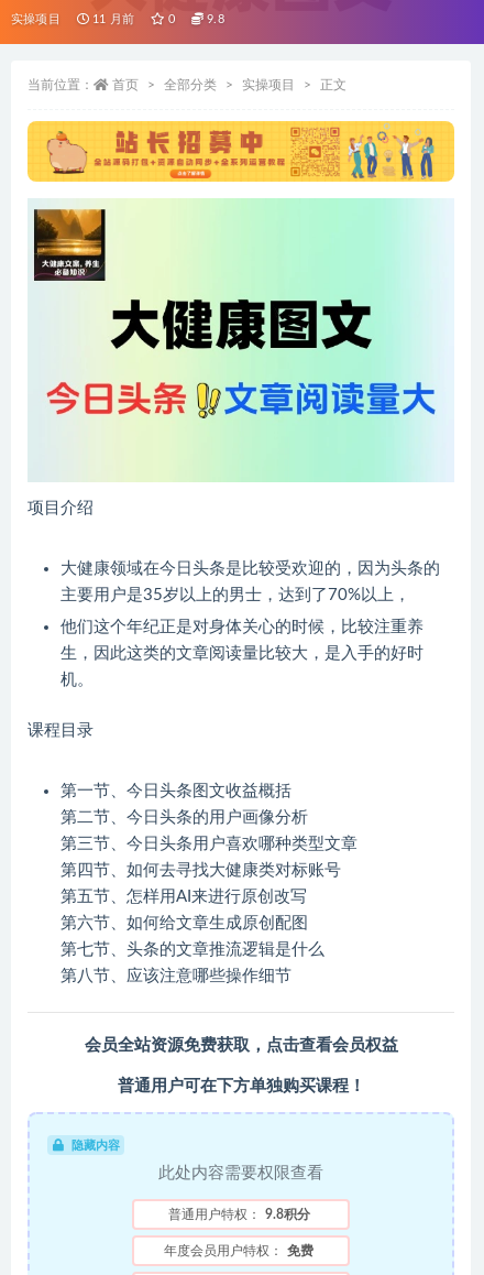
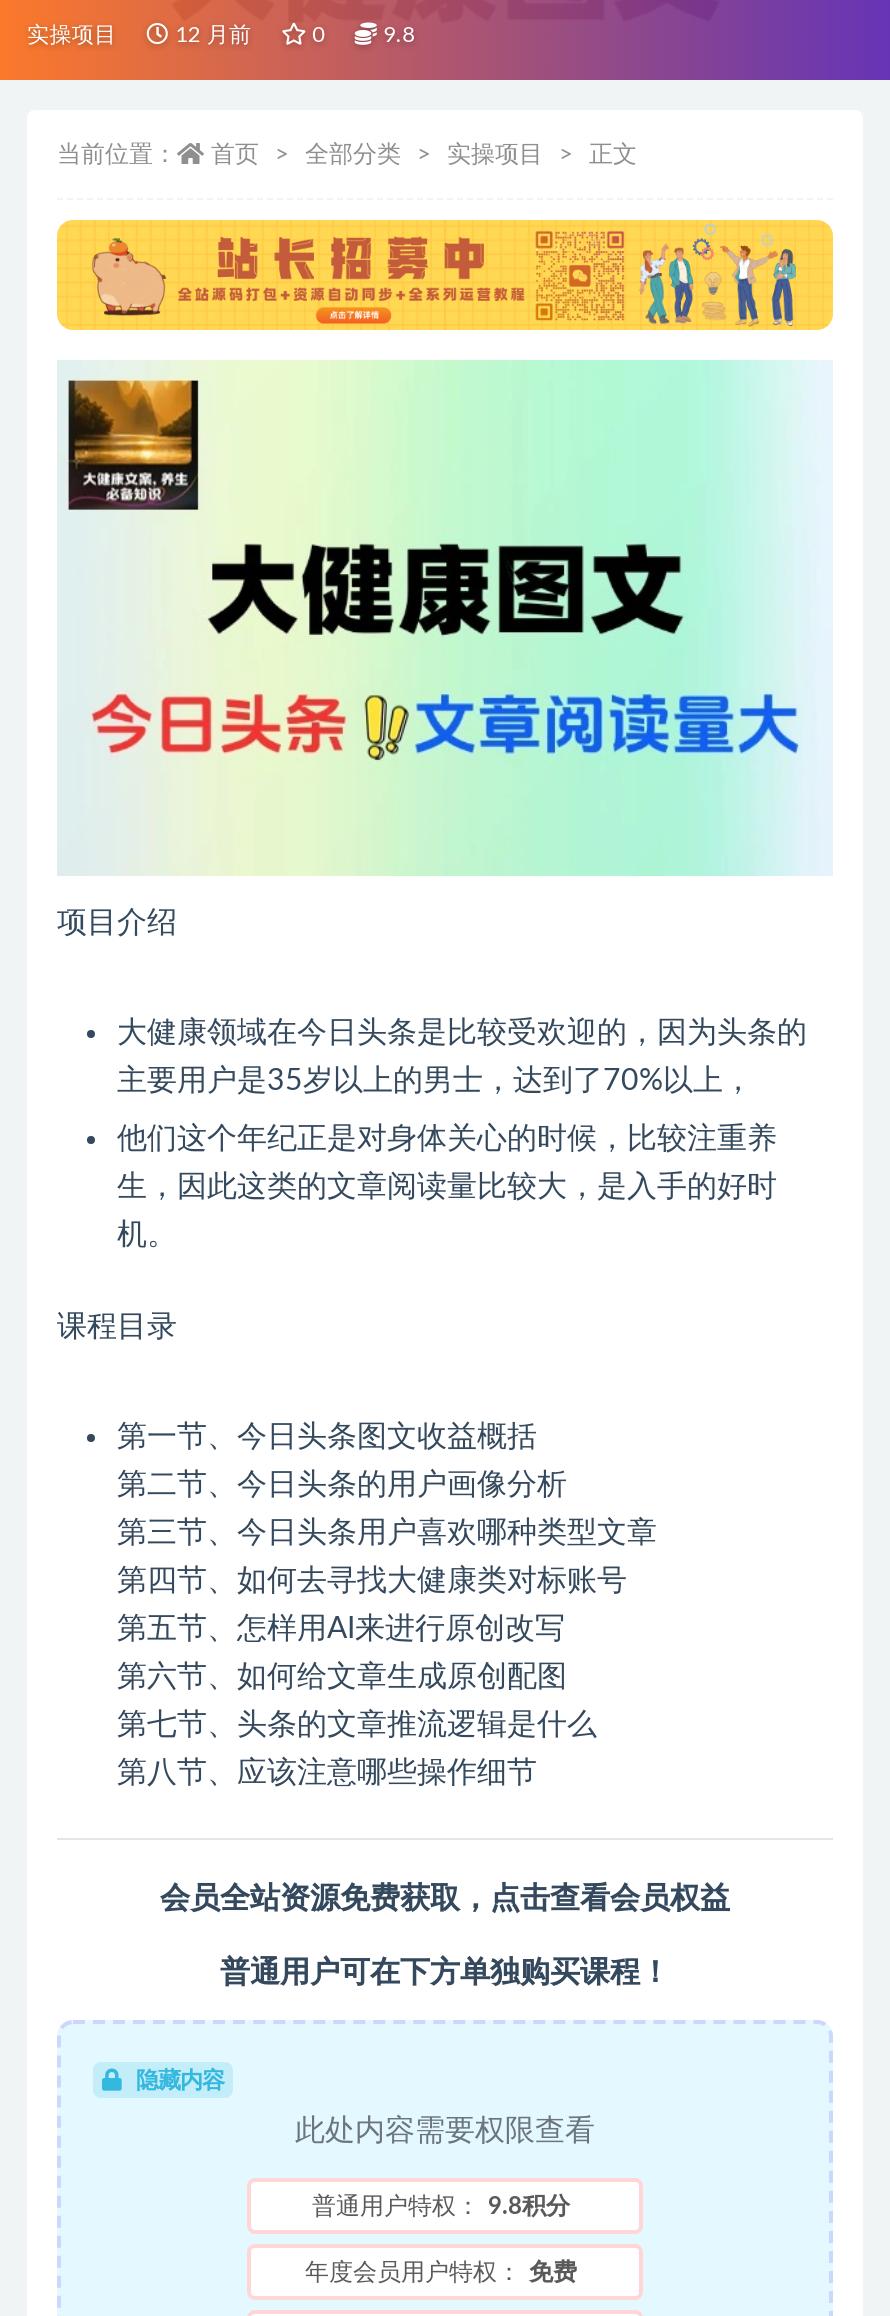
[89,13,134,25] 11 月前 -> [169,24,251,46] 12 月前

